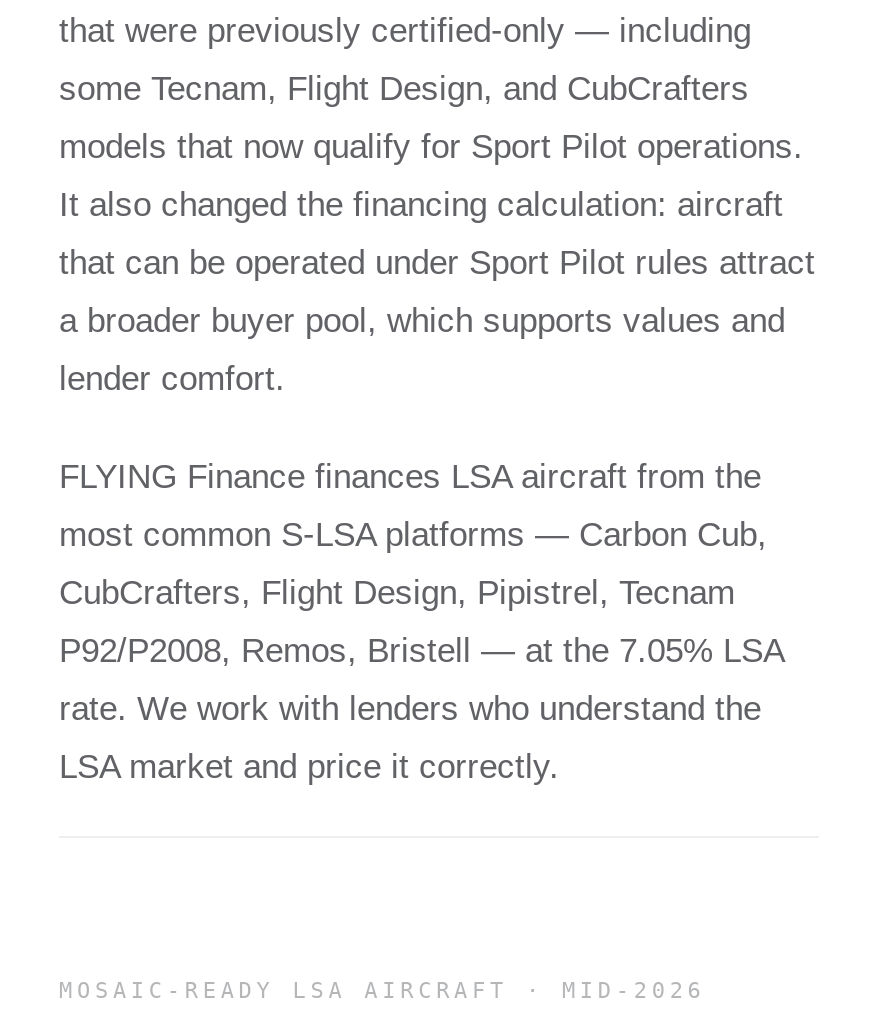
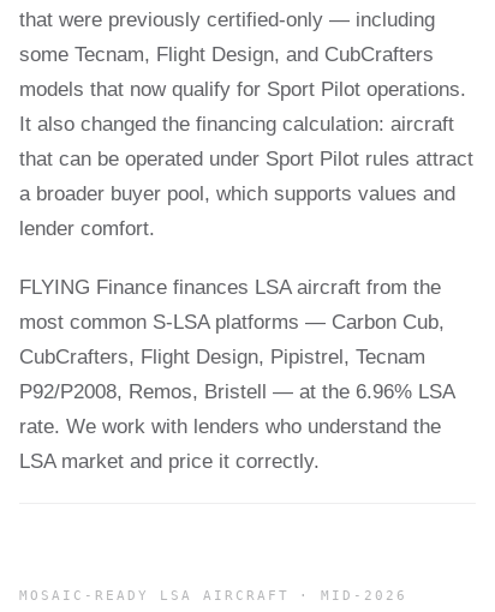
[59,632,783,670] P92/P2008, Remos, Bristell — at the 7.05% LSA -> [19,381,454,403] P92/P2008, Remos, Bristell — at the 6.96% LSA

